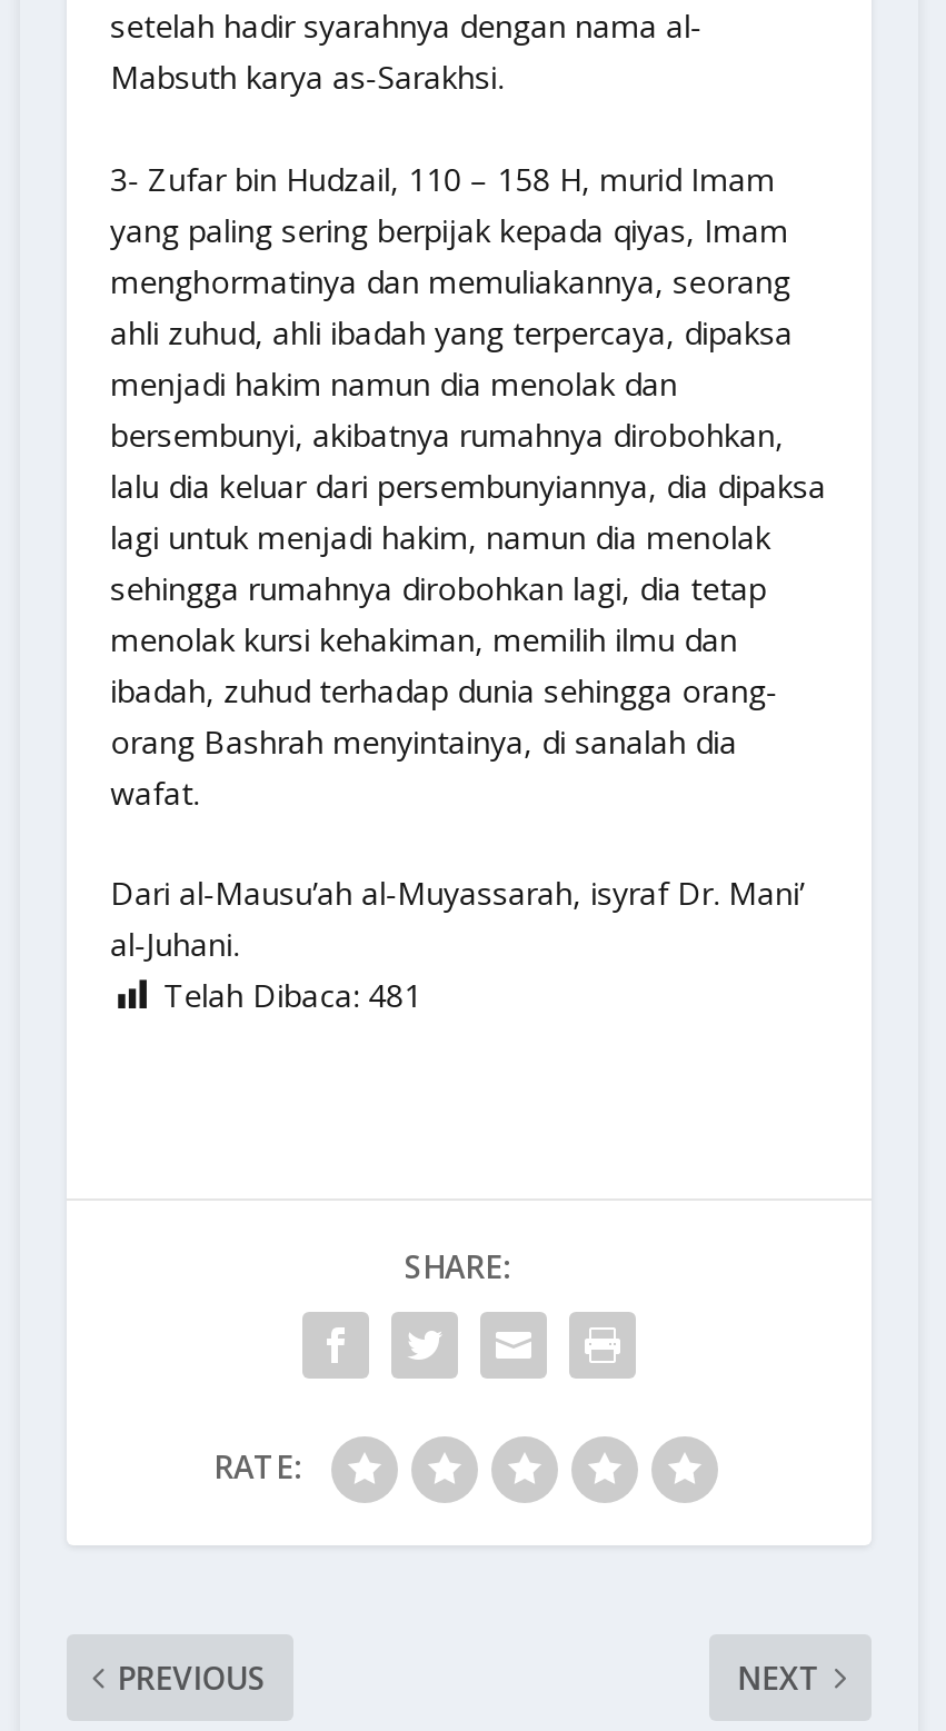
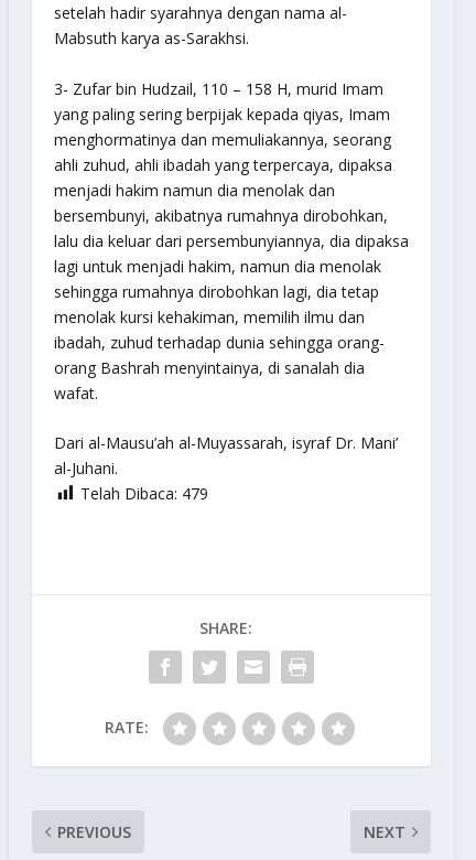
[164,974,422,1016] Telah Dibaca: 481 -> [80,483,208,504] Telah Dibaca: 479

